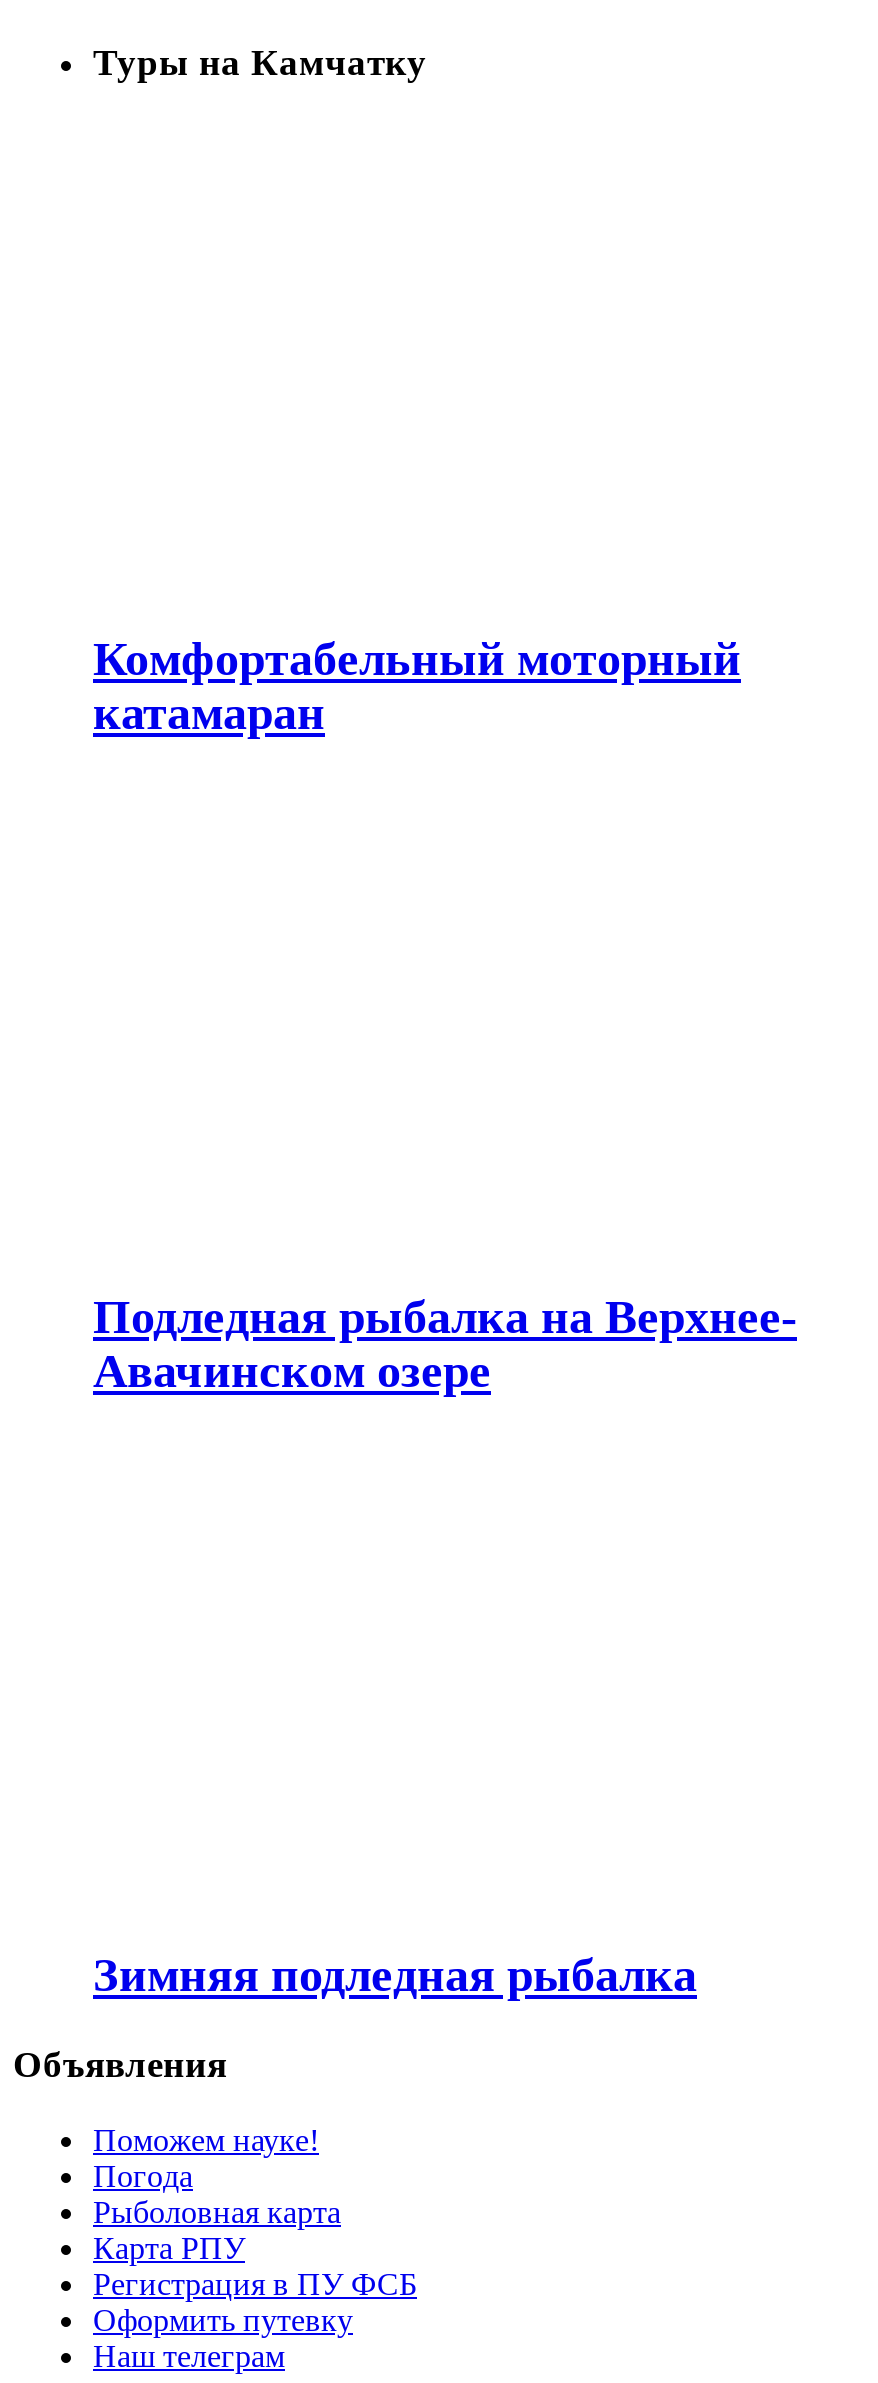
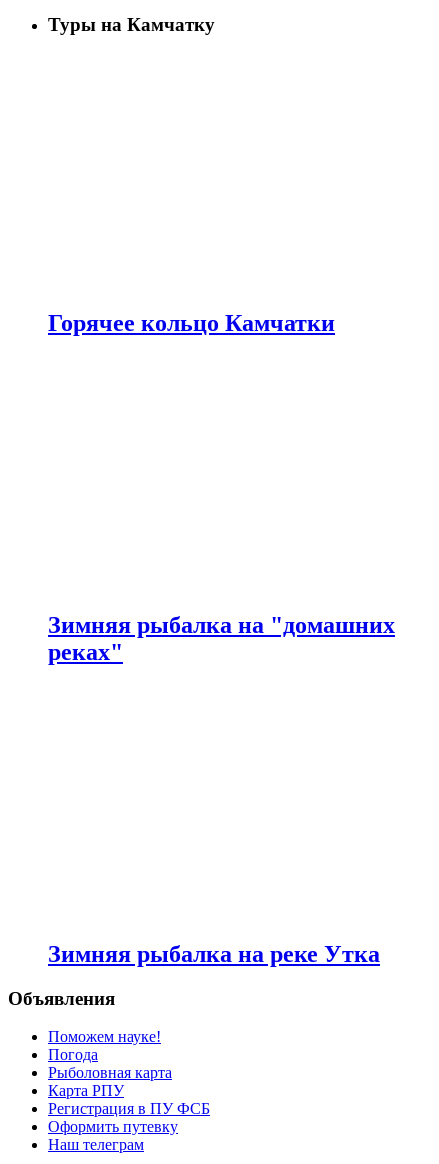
[93,632,741,738] Комфортабельный моторный | катамаран -> [48,310,335,336] Горячее кольцо Камчатки
[93,1290,797,1396] Подледная рыбалка на Верхнее- | Авачинском озере -> [48,612,395,665] Зимняя рыбалка на "домашних | реках"
[93,1948,697,2000] Зимняя подледная рыбалка -> [48,941,380,967] Зимняя рыбалка на реке Утка

